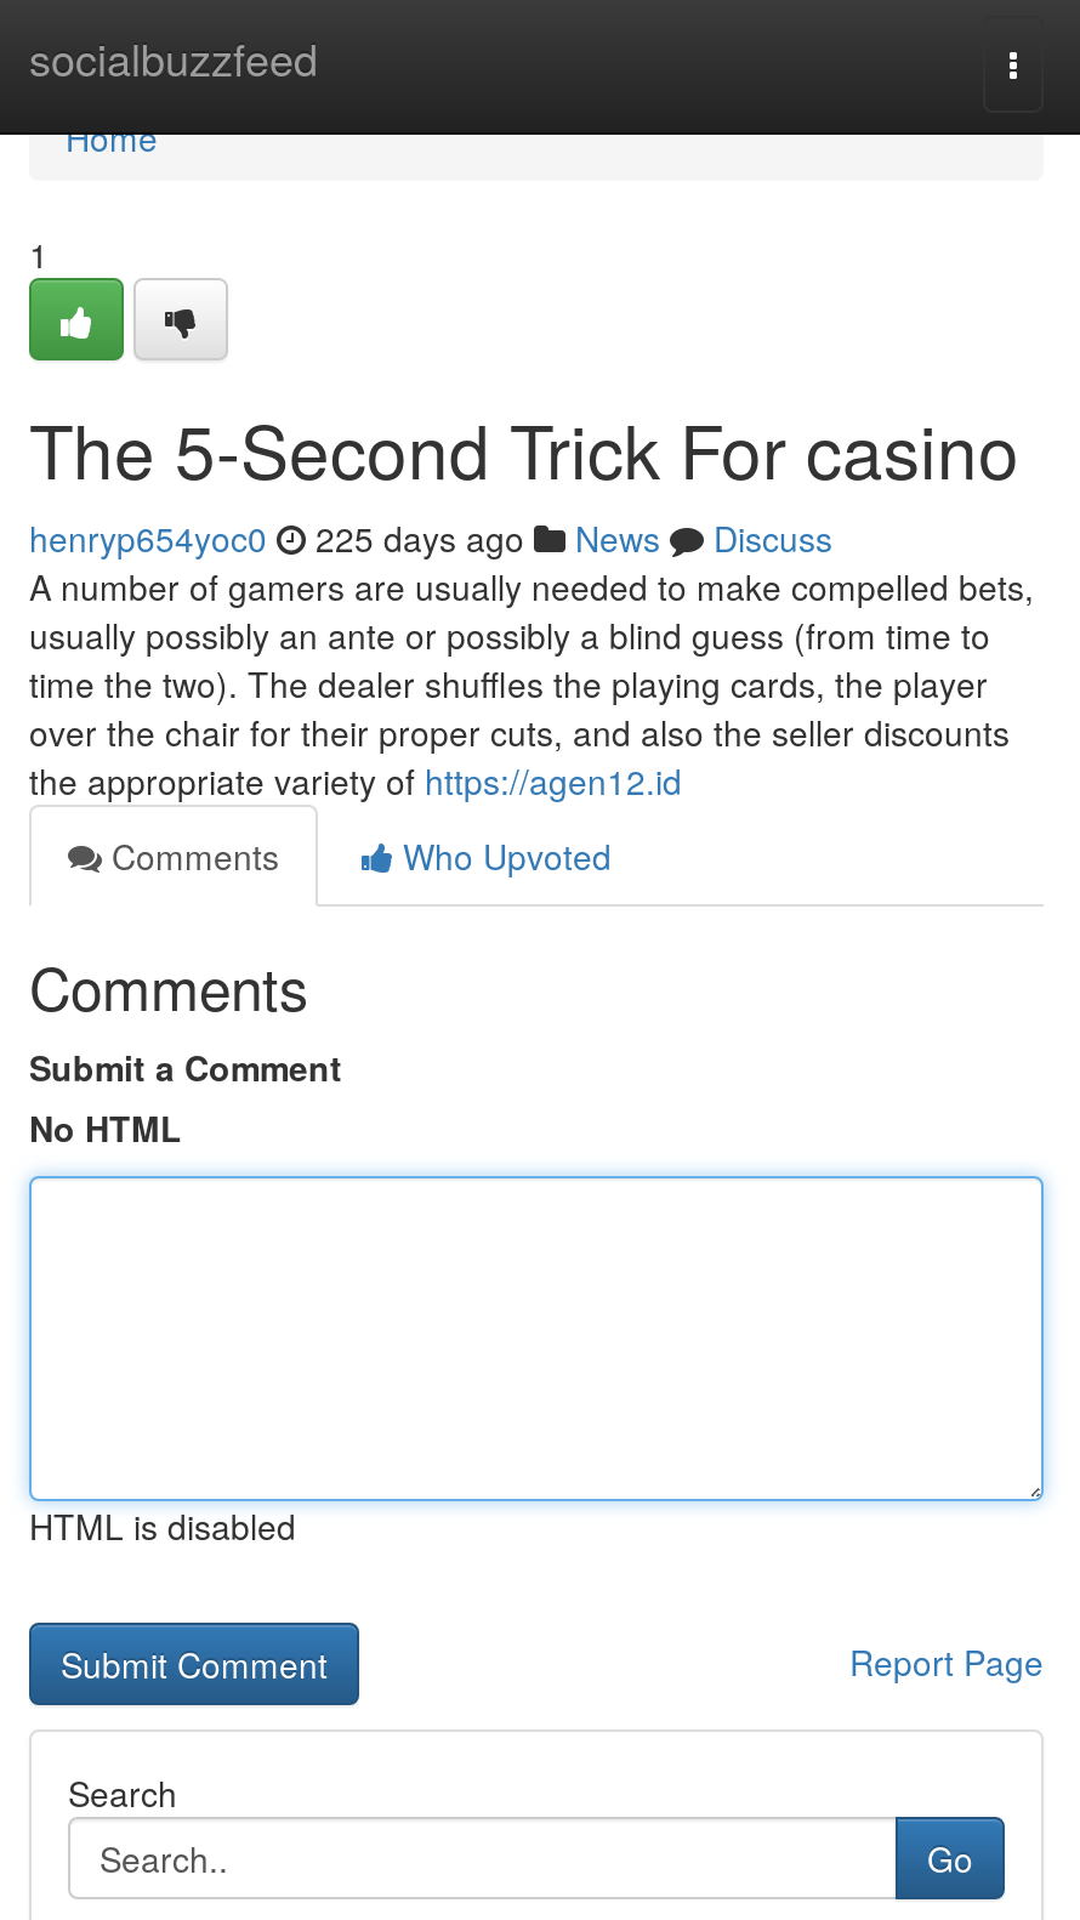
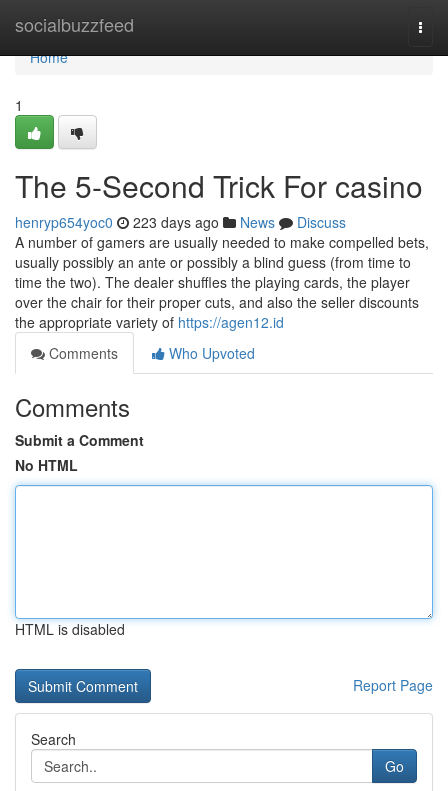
[29,513,832,562] henryp654yoc0 225 days ago News Discuss -> [15,212,346,232] henryp654yoc0 223 days ago News Discuss

